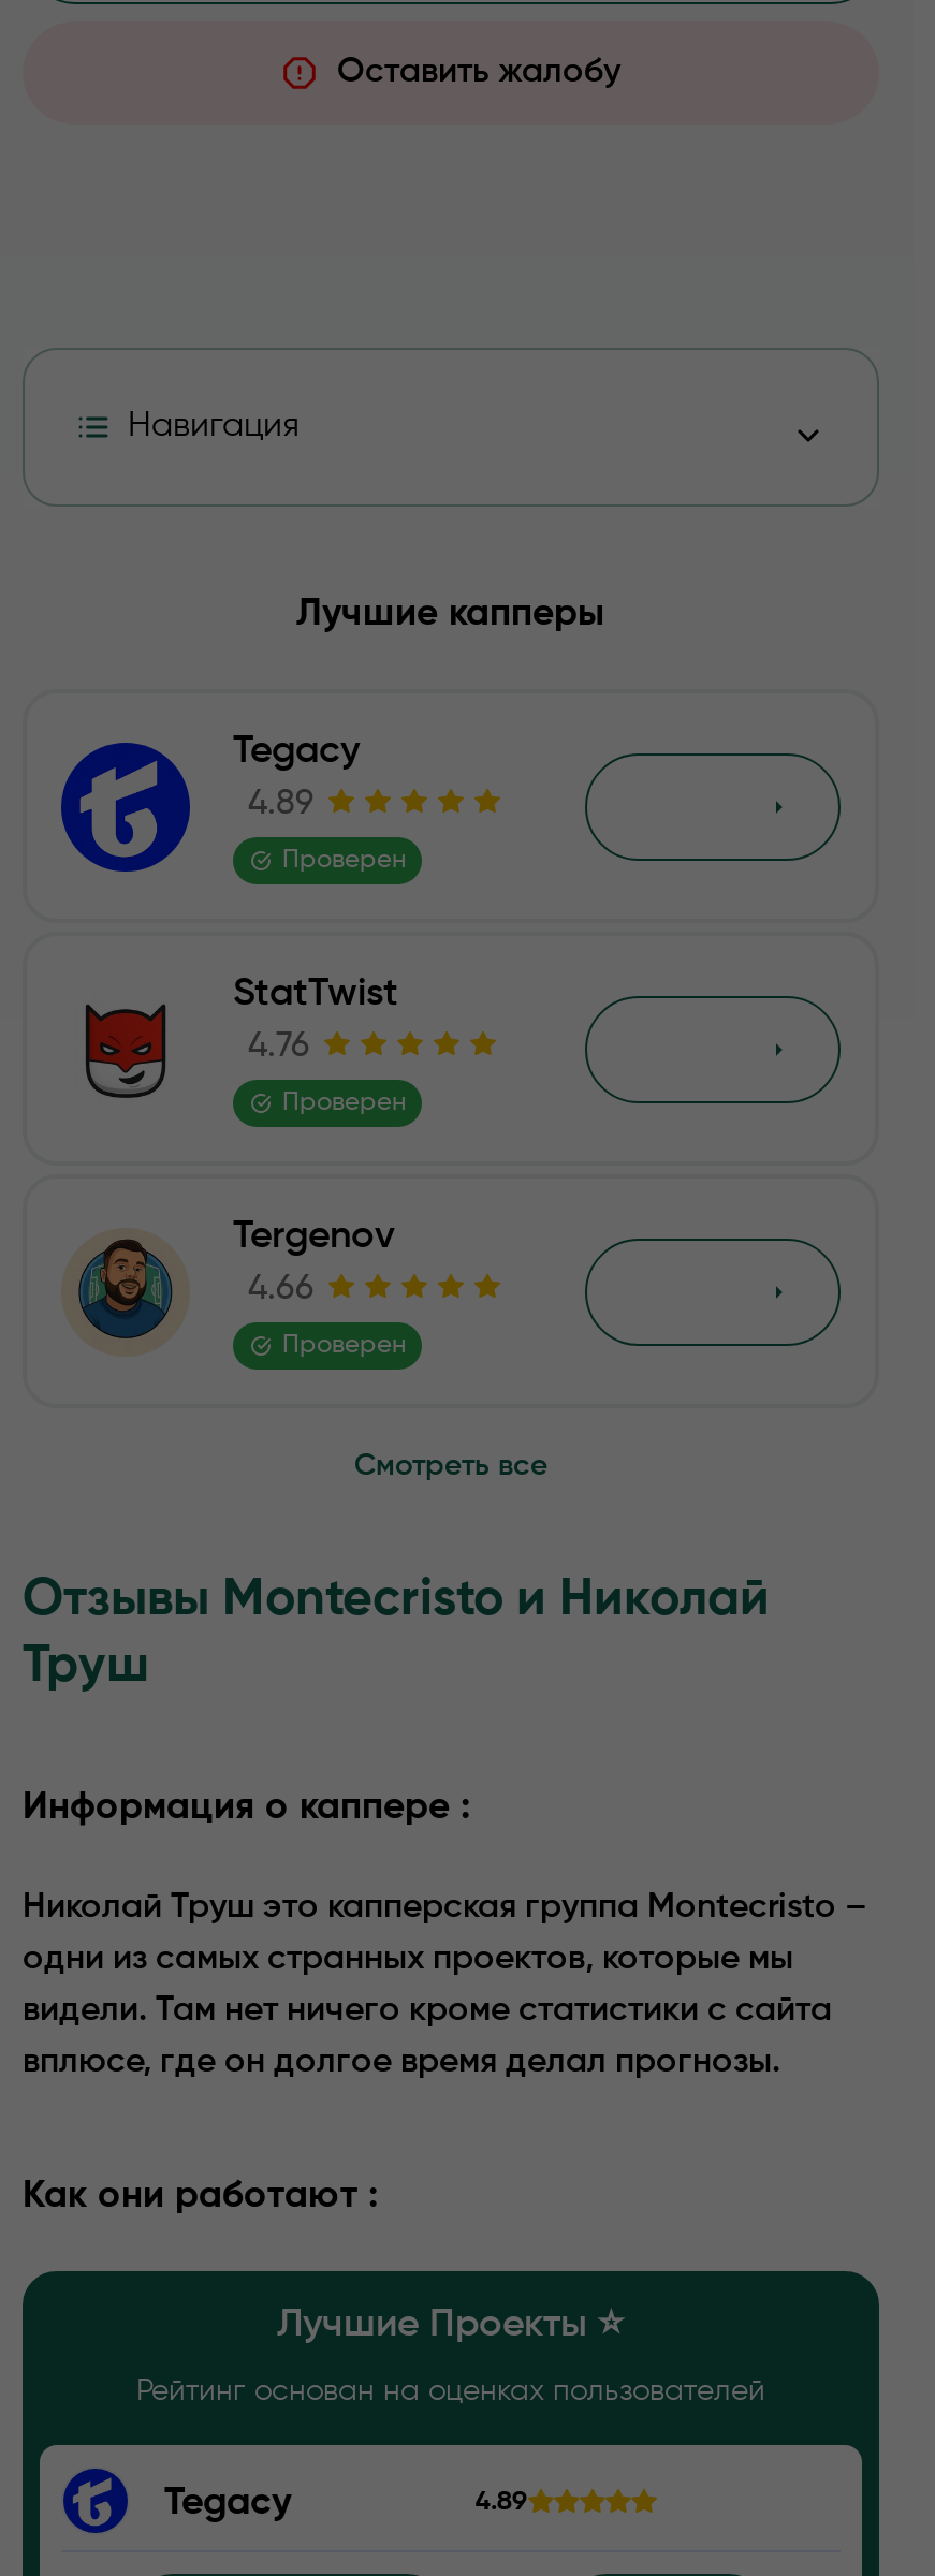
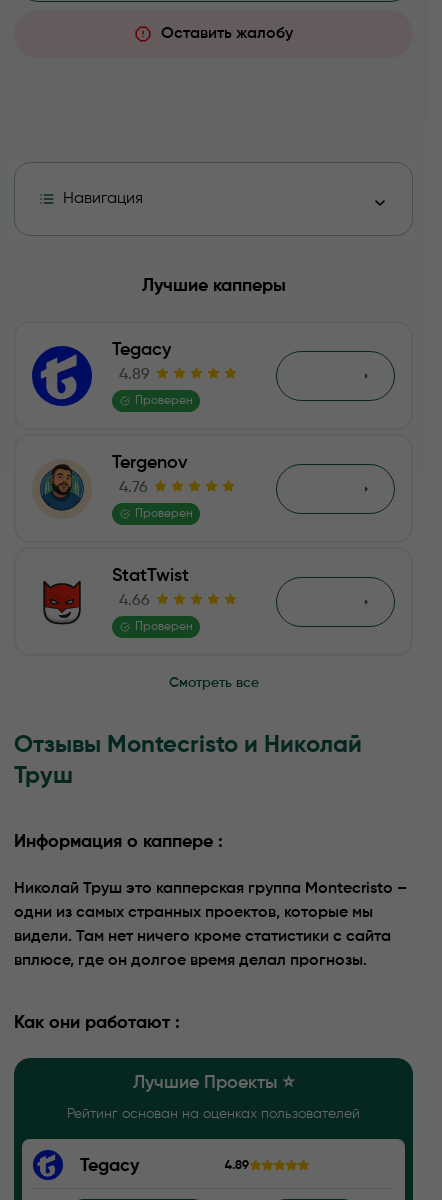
moved [63,975,398,1112] -> [33,567,189,631]: [image] | StatTwist
moved [61,1218,394,1357] -> [32,454,187,519]: [image] | Tergenov

